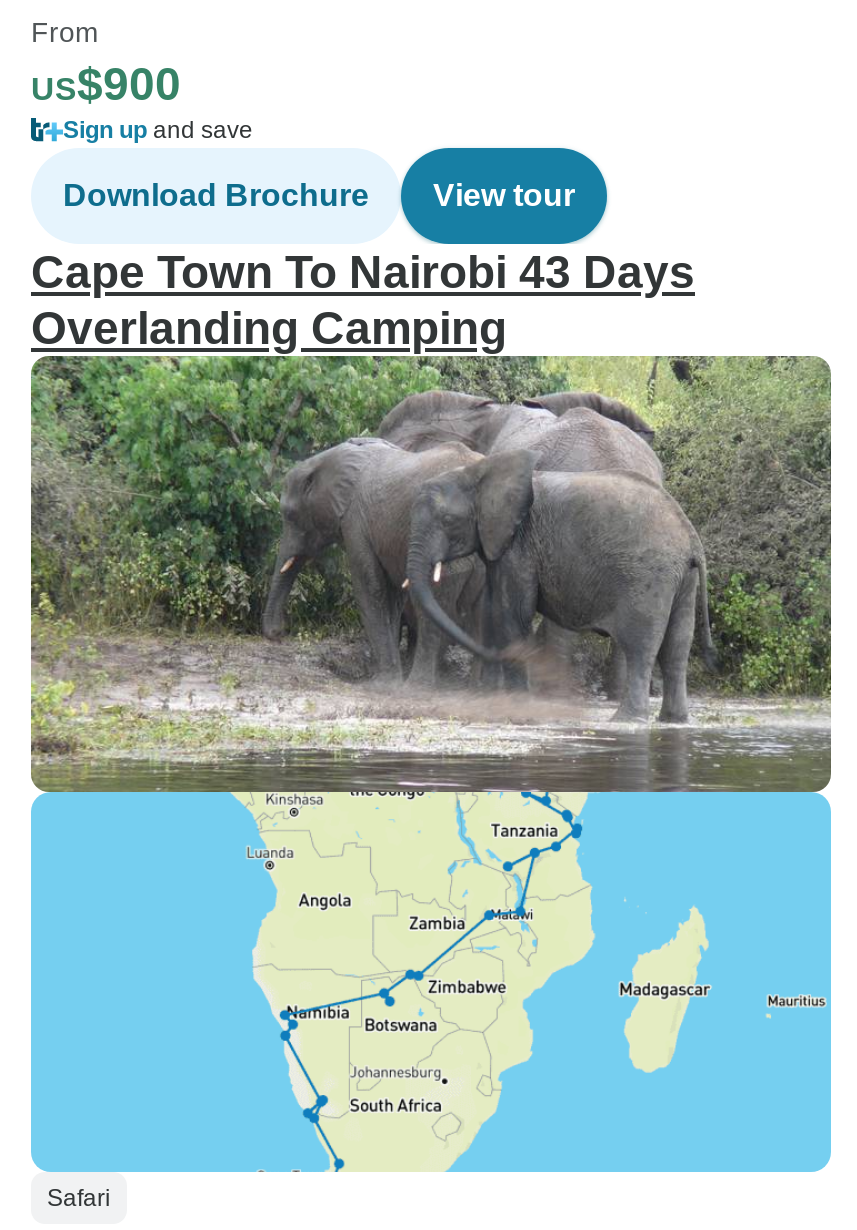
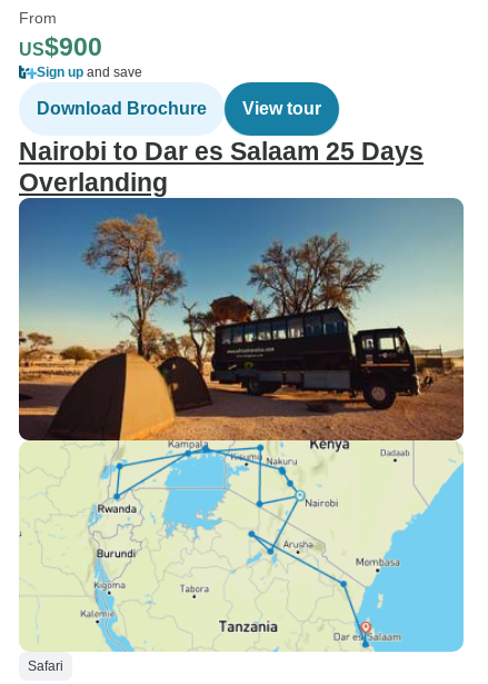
[31,246,695,354] Cape Town To Nairobi 43 Days | Overlanding Camping -> [19,137,424,197] Nairobi to Dar es Salaam 25 Days | Overlanding
[29,354,833,1174] [image] -> [18,197,465,652] [image]

